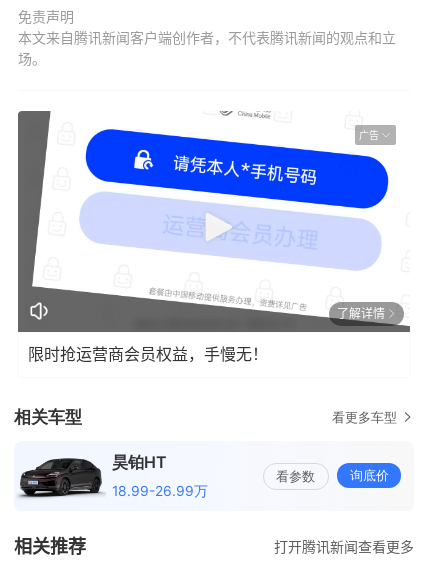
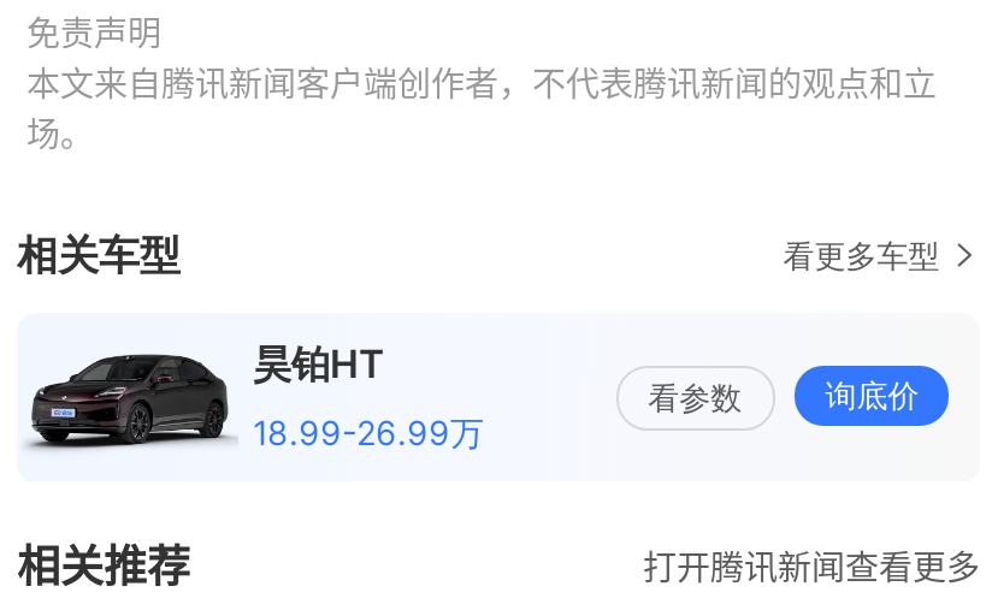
[17,110,411,333] [image] | 广告 -> none
[28,307,385,363] 了解详情 | 限时抢运营商会员权益，手慢无！ -> none

